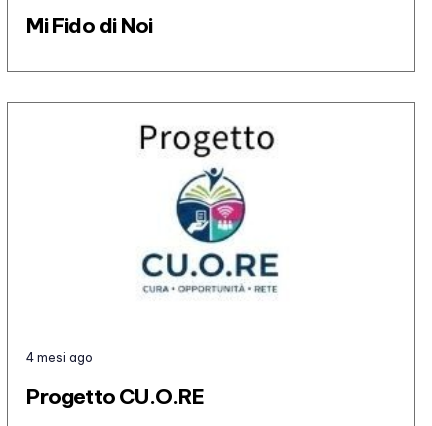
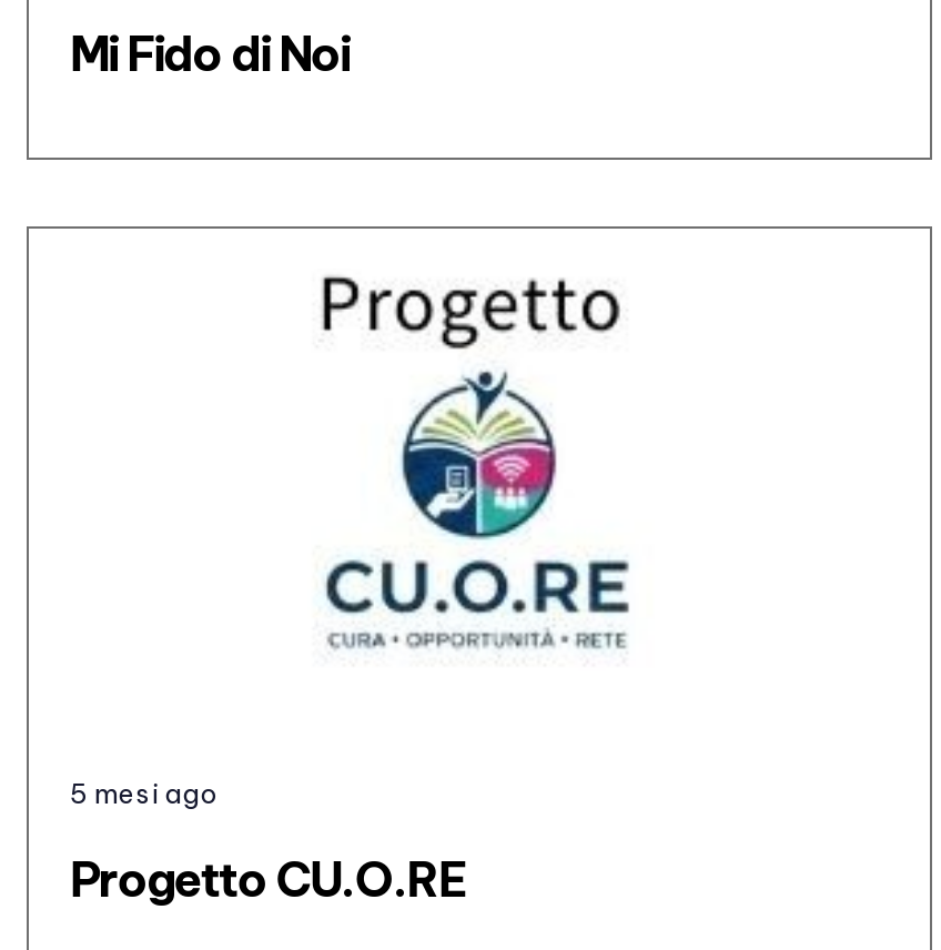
[26,350,93,365] 4 mesi ago -> [70,777,218,810] 5 mesi ago

